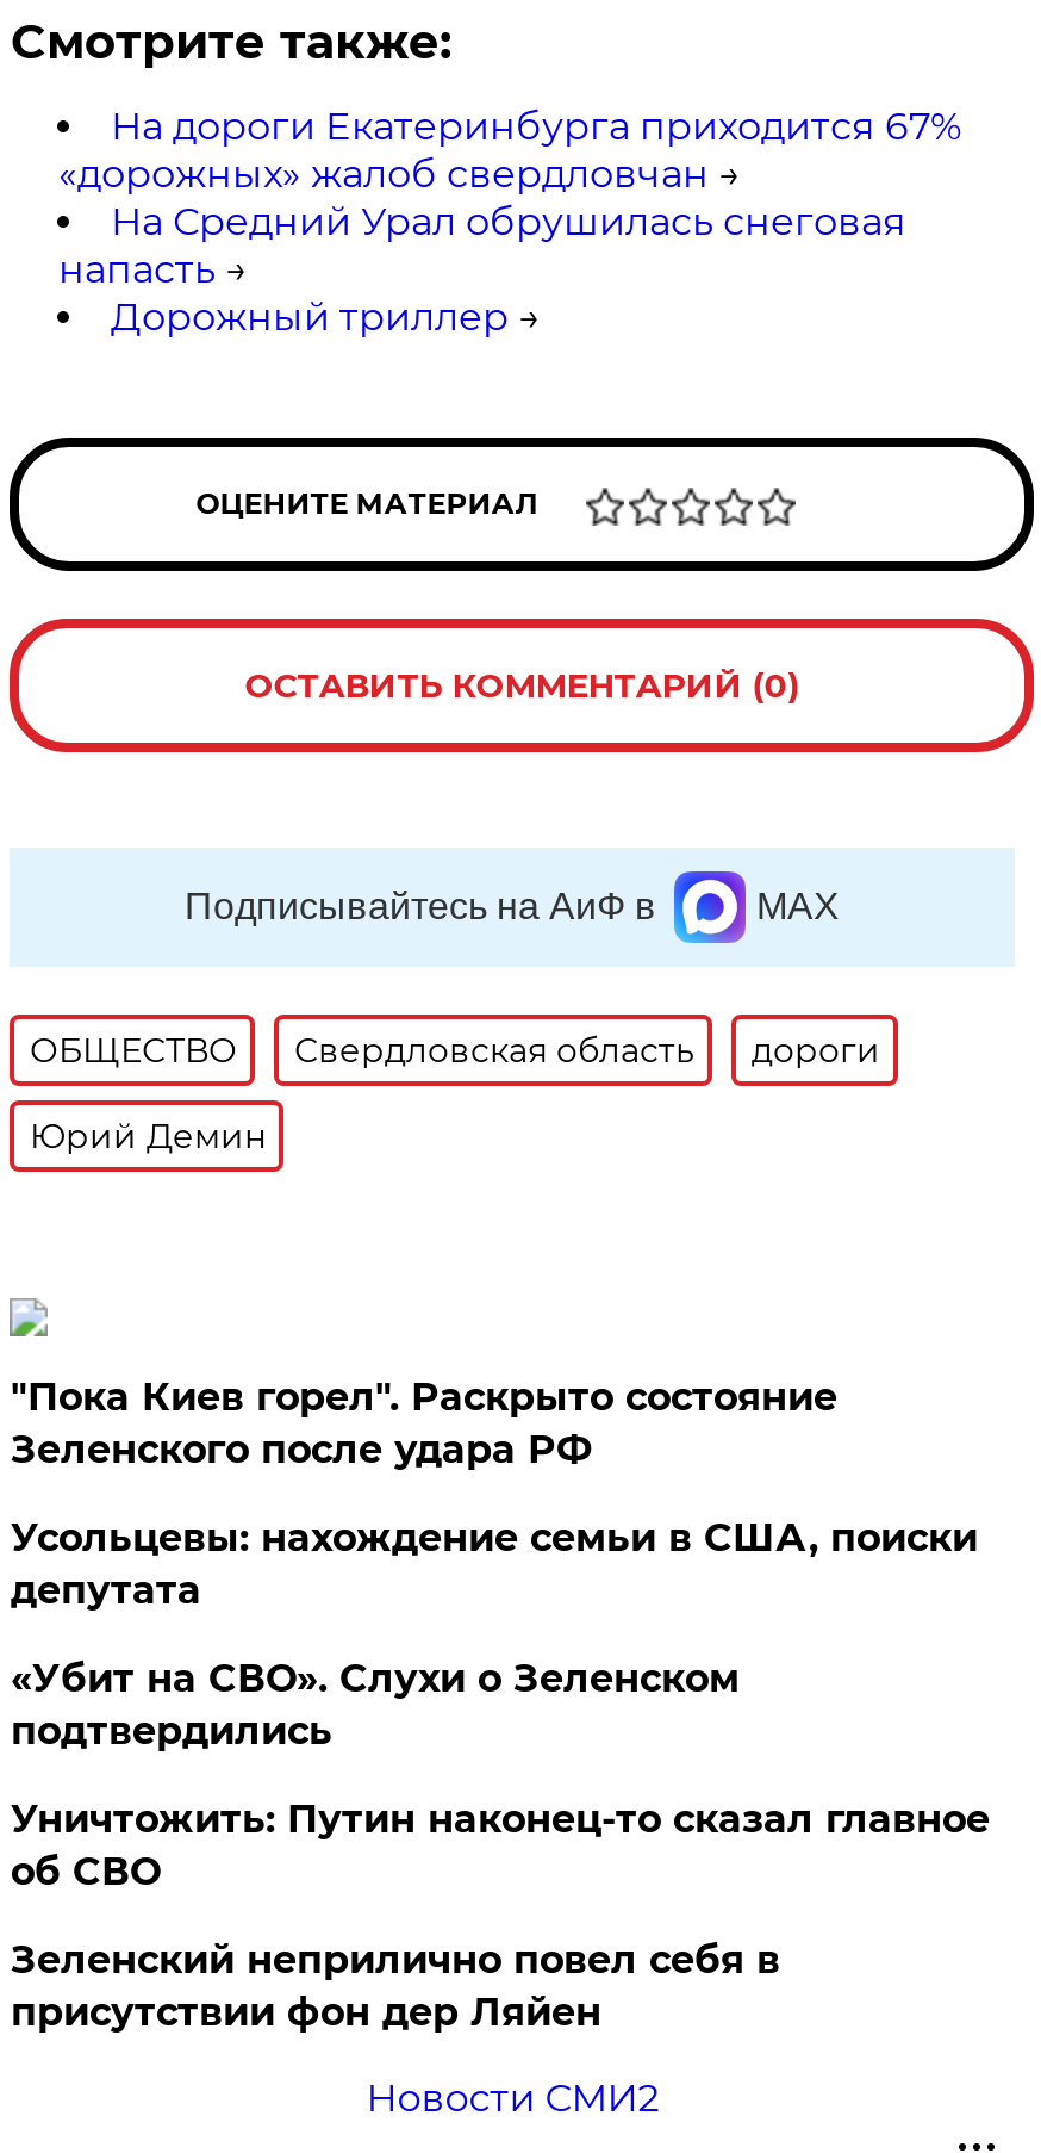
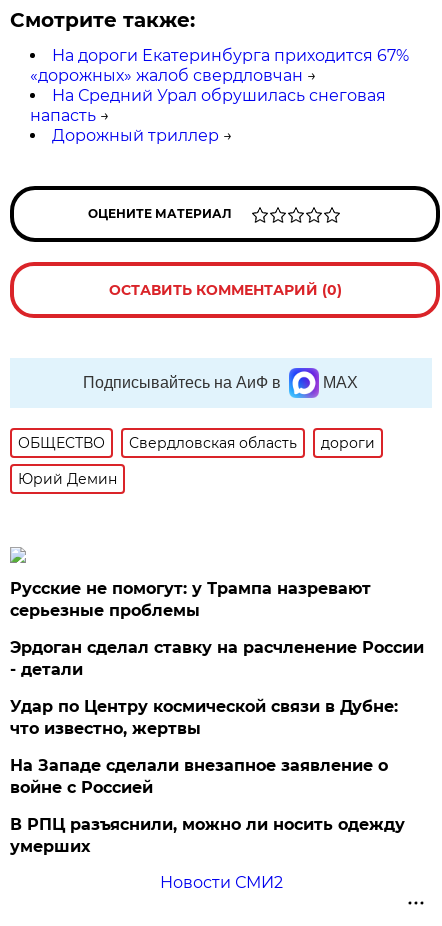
[10,1375,837,1473] "Пока Киев горел". Раскрыто состояние | Зеленского после удара РФ -> [10,579,371,620] Русские не помогут: у Трампа назревают | серьезные проблемы
[10,1516,978,1613] Усольцевы: нахождение семьи в США, поиски | депутата -> [10,638,424,679] Эрдоган сделал ставку на расчленение России | - детали
[10,1656,739,1754] «Убит на СВО». Слухи о Зеленском | подтвердились -> [10,697,398,738] Удар по Центру космической связи в Дубне: | что известно, жертвы
[10,1797,990,1895] Уничтожить: Путин наконец-то сказал главное | об СВО -> [10,756,388,797] На Западе сделали внезапное заявление о | войне с Россией
[10,1938,780,2035] Зеленский неприлично повел cебя в | присутствии фон дер Ляйен -> [10,815,405,856] В РПЦ разъяснили, можно ли носить одежду | умерших

